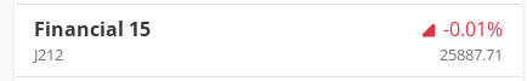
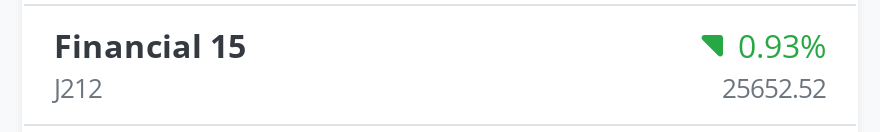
[438,16,503,42] -0.01% -> [730,24,826,68] 0.93%
[440,44,503,65] 25887.71 -> [722,70,826,106] 25652.52

